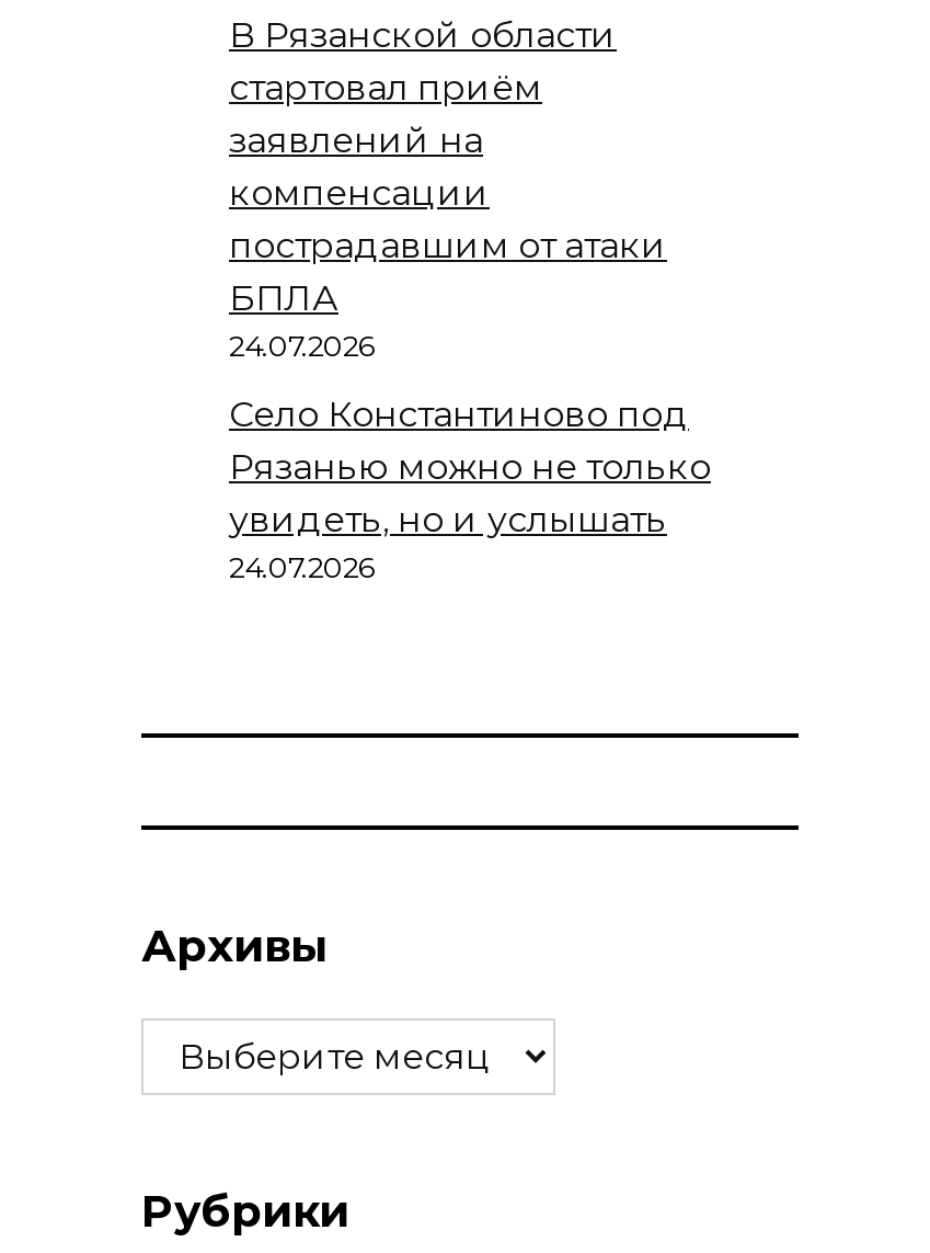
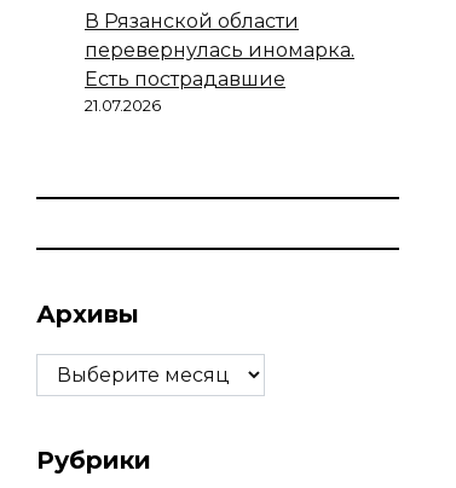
[229,66,711,583] стартовал приём | заявлений на | компенсации | пострадавшим от атаки | БПЛА | 24.07.2026 | Село Константиново под | Рязанью можно не только | увидеть, но и услышать | 24.07.2026 -> [85,38,354,114] перевернулась иномарка. | Есть пострадавшие | 21.07.2026

